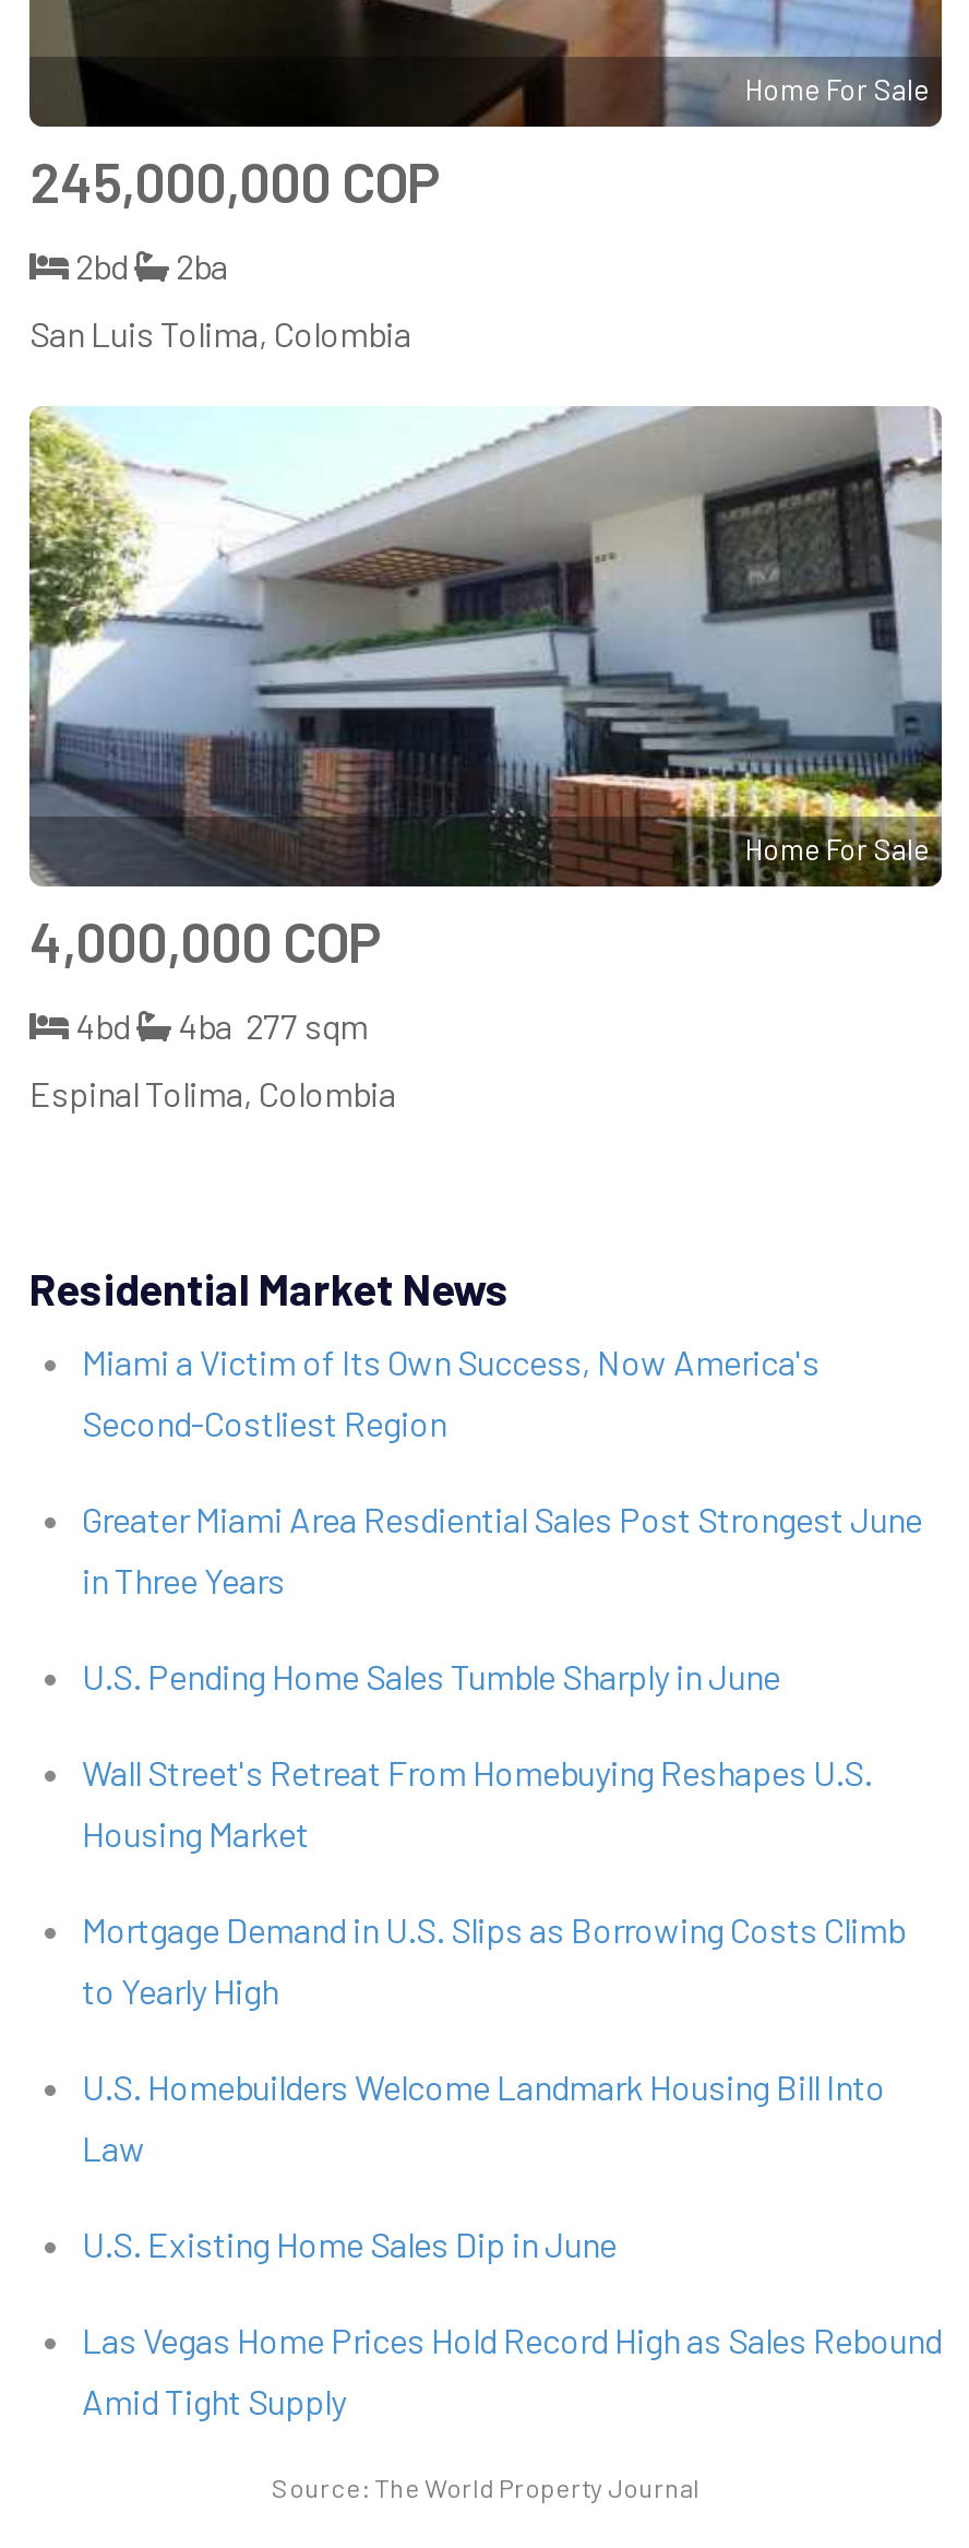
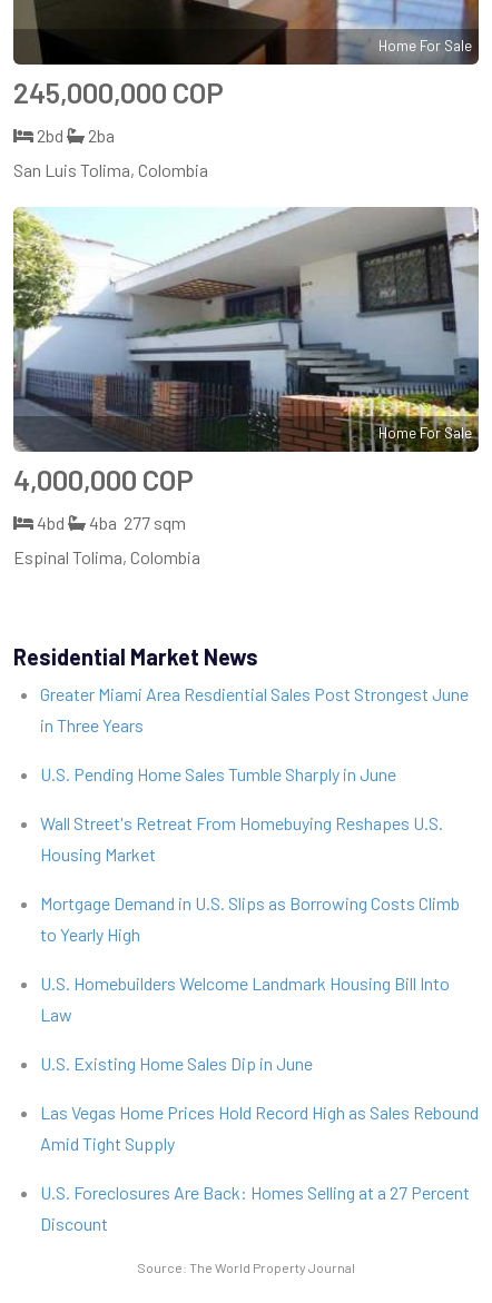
[82,1341,820,1444] Miami a Victim of Its Own Success, Now America's | Second-Costliest Region -> none
moved [82,1499,942,2422] -> [40,684,479,1154]: Greater Miami Area Resdiential Sales Post Strongest June | in Three Years | U.S. Pending Home Sales Tumble Sharply in June | ... | Las Vegas Home Prices Hold Record High as Sales Rebound | Amid Tight Supply
none -> [40,1182,470,1234] U.S. Foreclosures Are Back: Homes Selling at a 27 Percent | Discount

